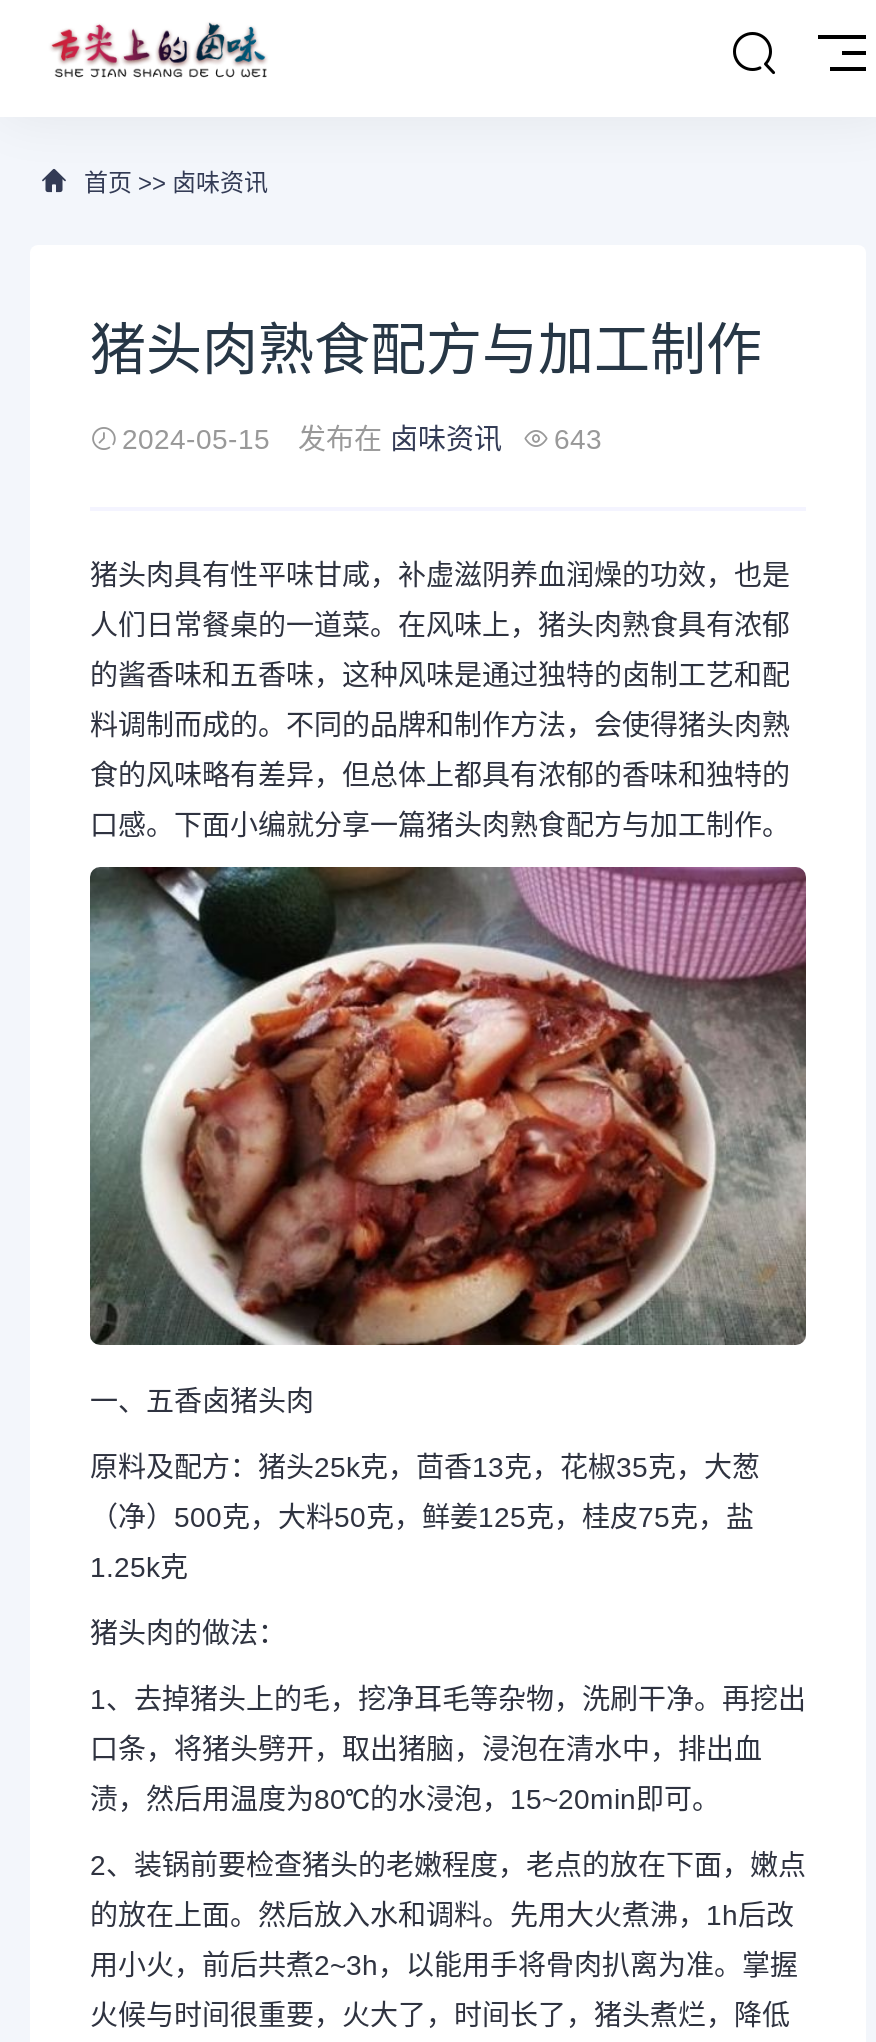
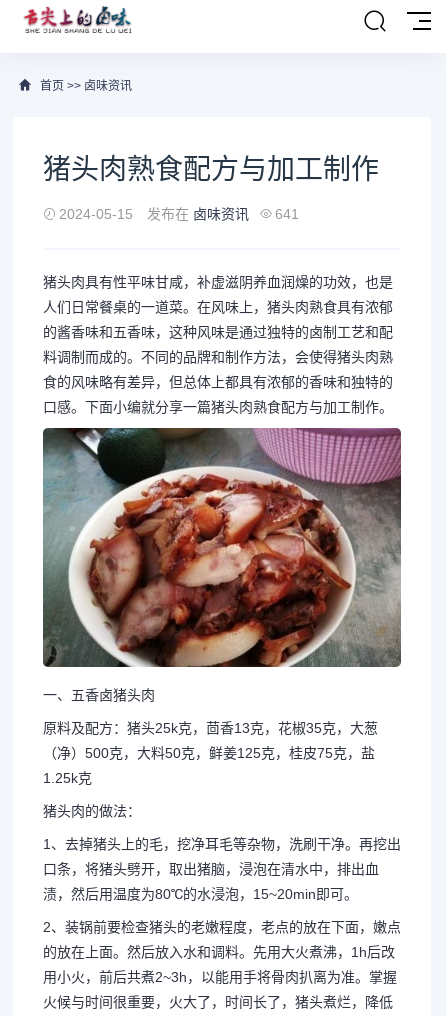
[122,423,602,455] 2024-05-15 发布在卤味资讯 643 -> [59,206,299,222] 2024-05-15 发布在卤味资讯 641

